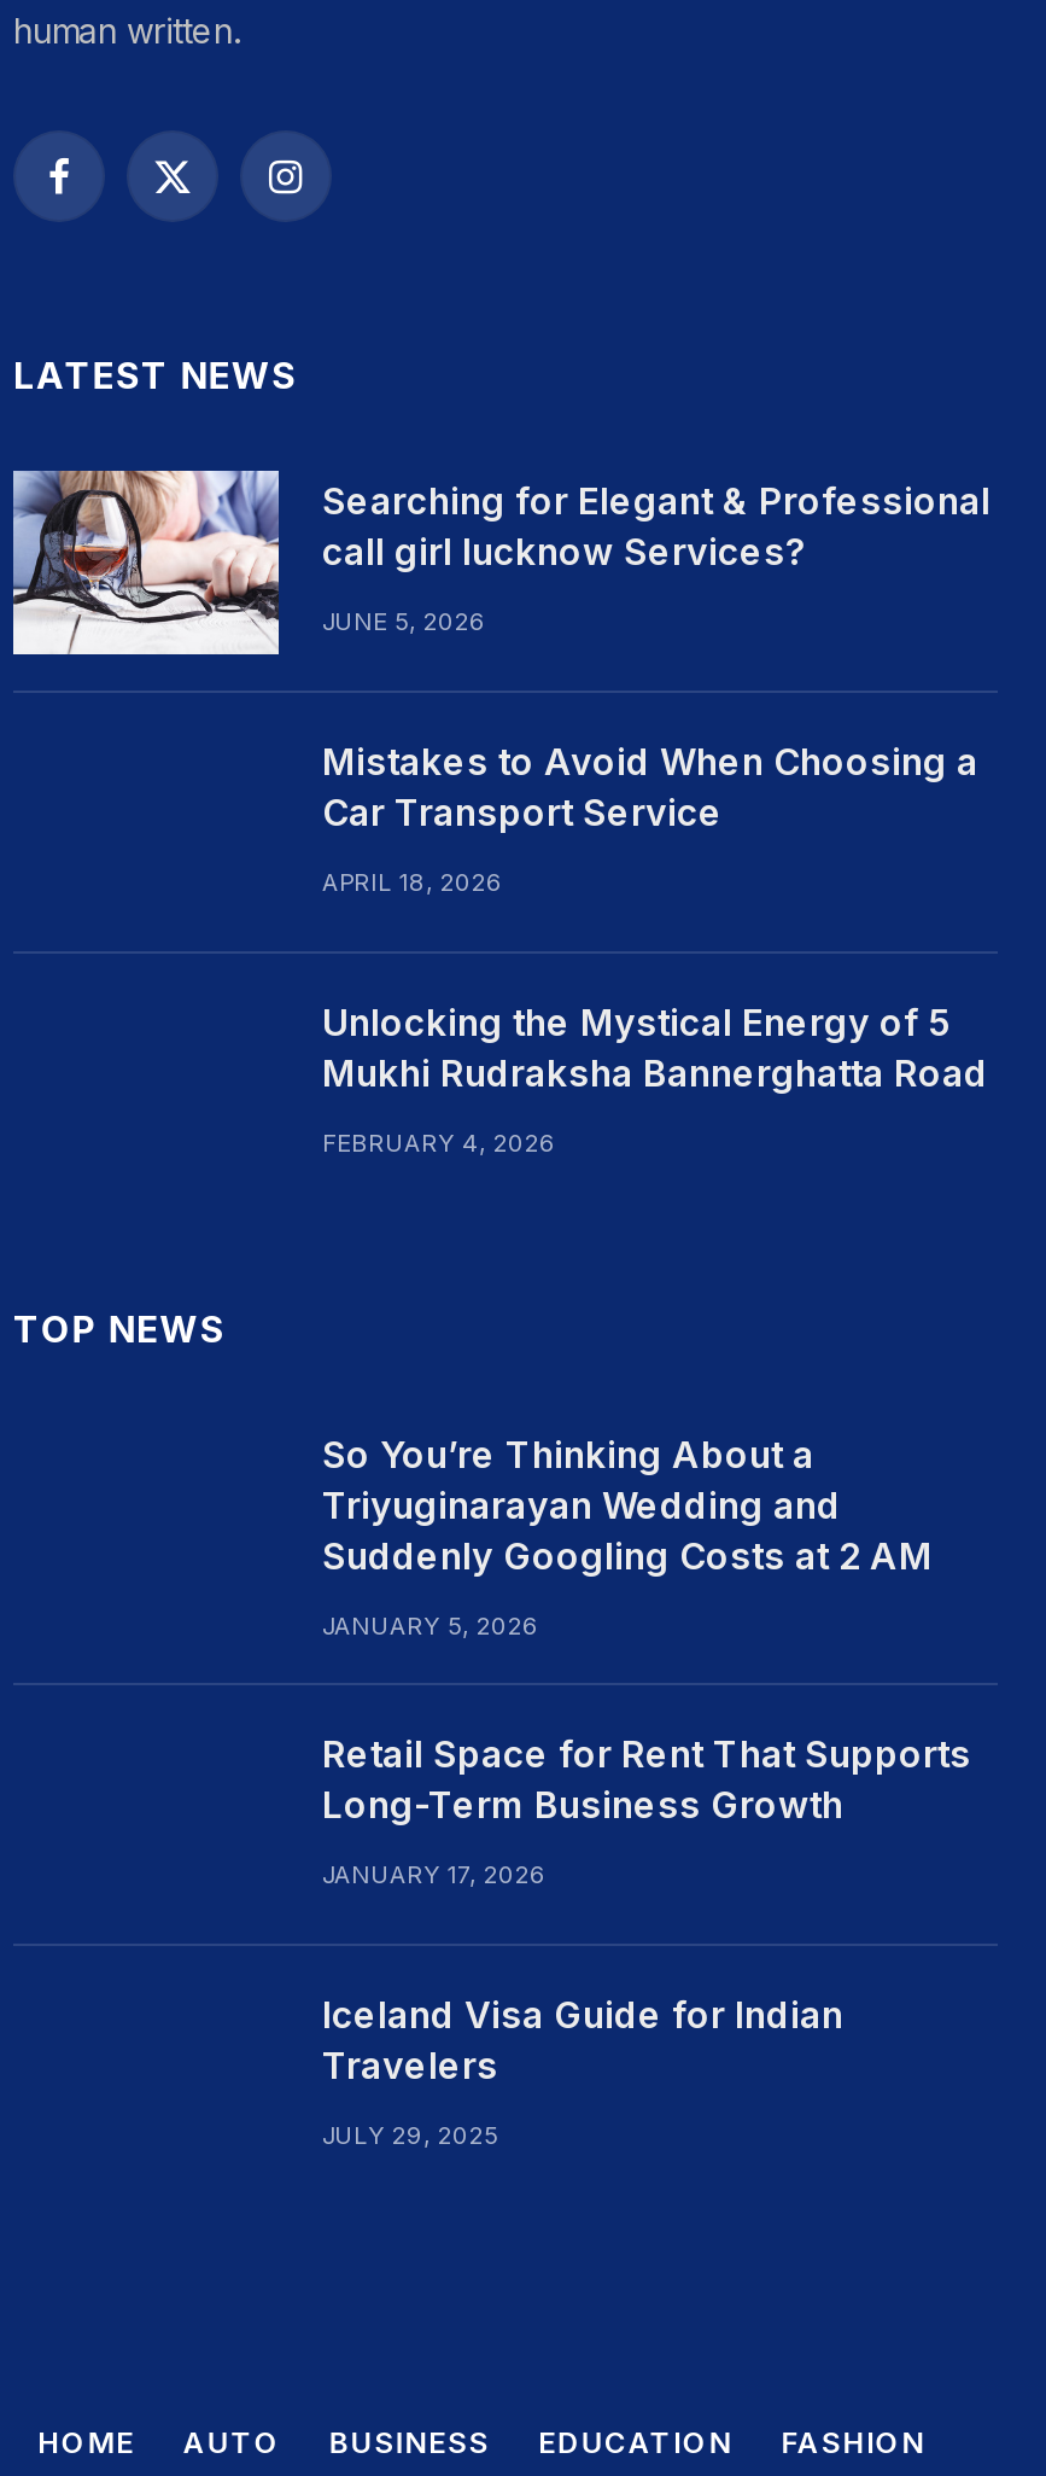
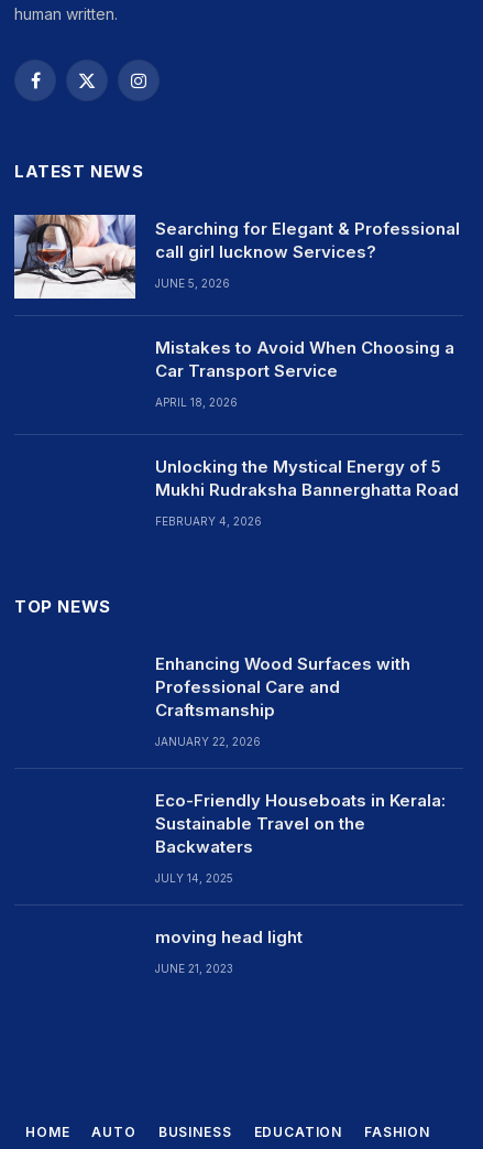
[322,1432,933,1579] So You’re Thinking About a | Triyuginarayan Wedding and | Suddenly Googling Costs at 2 AM -> [155,653,410,720] Enhancing Wood Surfaces with | Professional Care and | Craftsmanship
[322,1610,539,1639] JANUARY 5, 2026 -> [155,735,261,748] JANUARY 22, 2026
[322,1731,971,1828] Retail Space for Rent That Supports | Long-Term Business Growth -> [155,790,446,857] Eco-Friendly Houseboats in Kerala: | Sustainable Travel on the | Backwaters
[322,1859,547,1888] JANUARY 17, 2026 -> [155,871,233,885] JULY 14, 2025
[322,1992,843,2088] Iceland Visa Guide for Indian | Travelers -> [155,926,303,947] moving head light
[322,2120,498,2149] JULY 29, 2025 -> [155,962,233,975] JUNE 21, 2023

